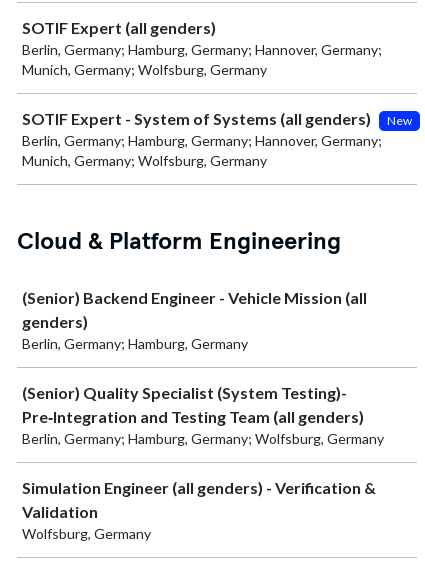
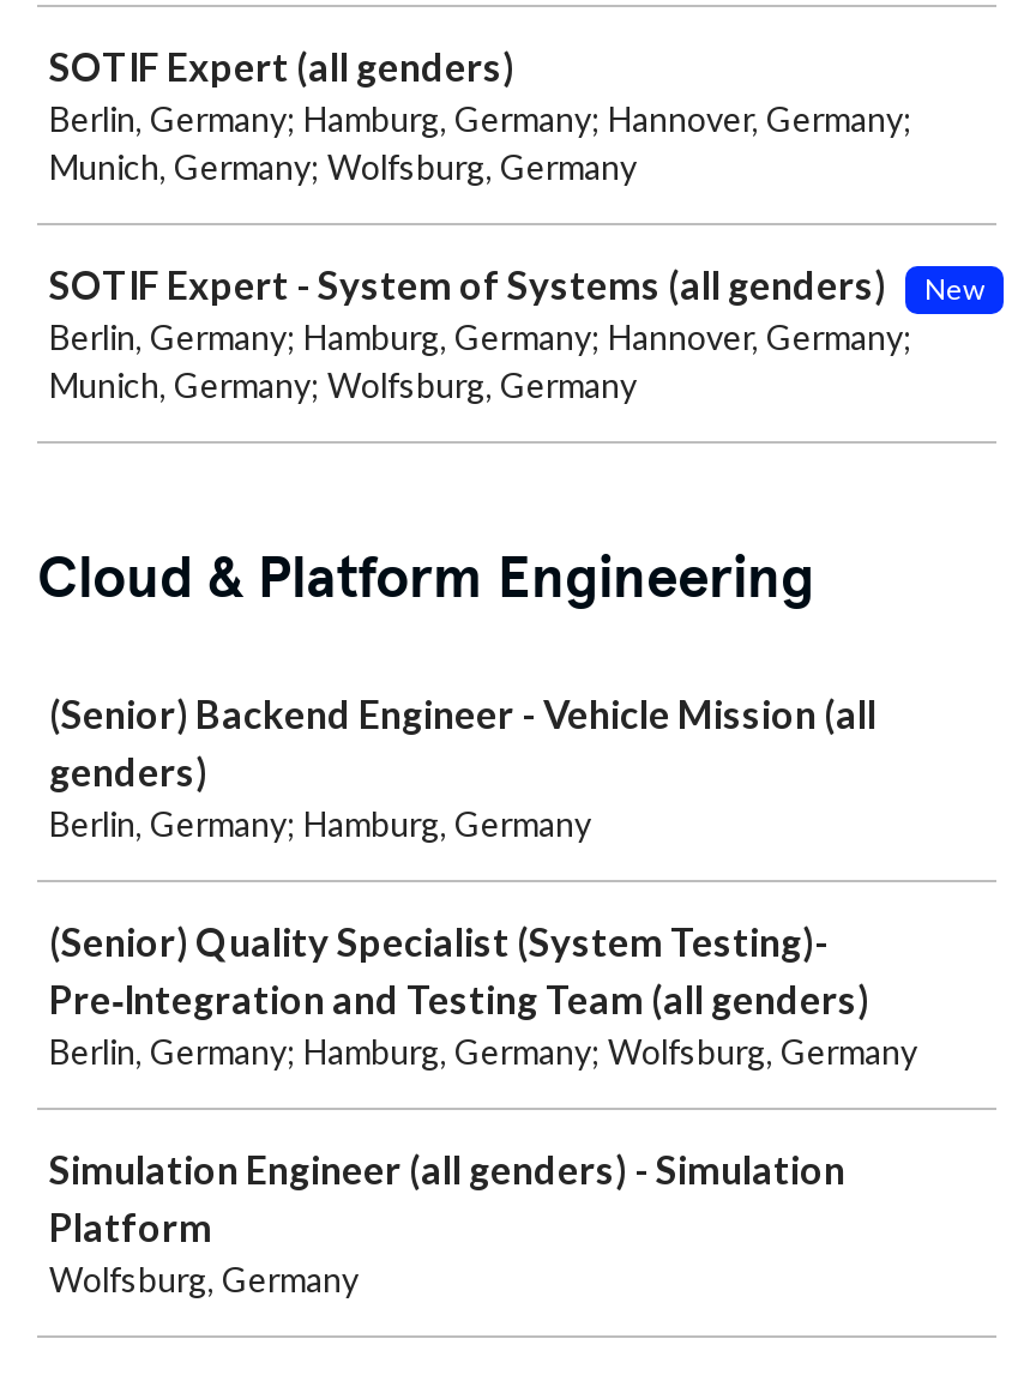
[22,478,376,521] Simulation Engineer (all genders) - Verification & | Validation -> [49,1146,845,1249] Simulation Engineer (all genders) - Simulation | Platform

